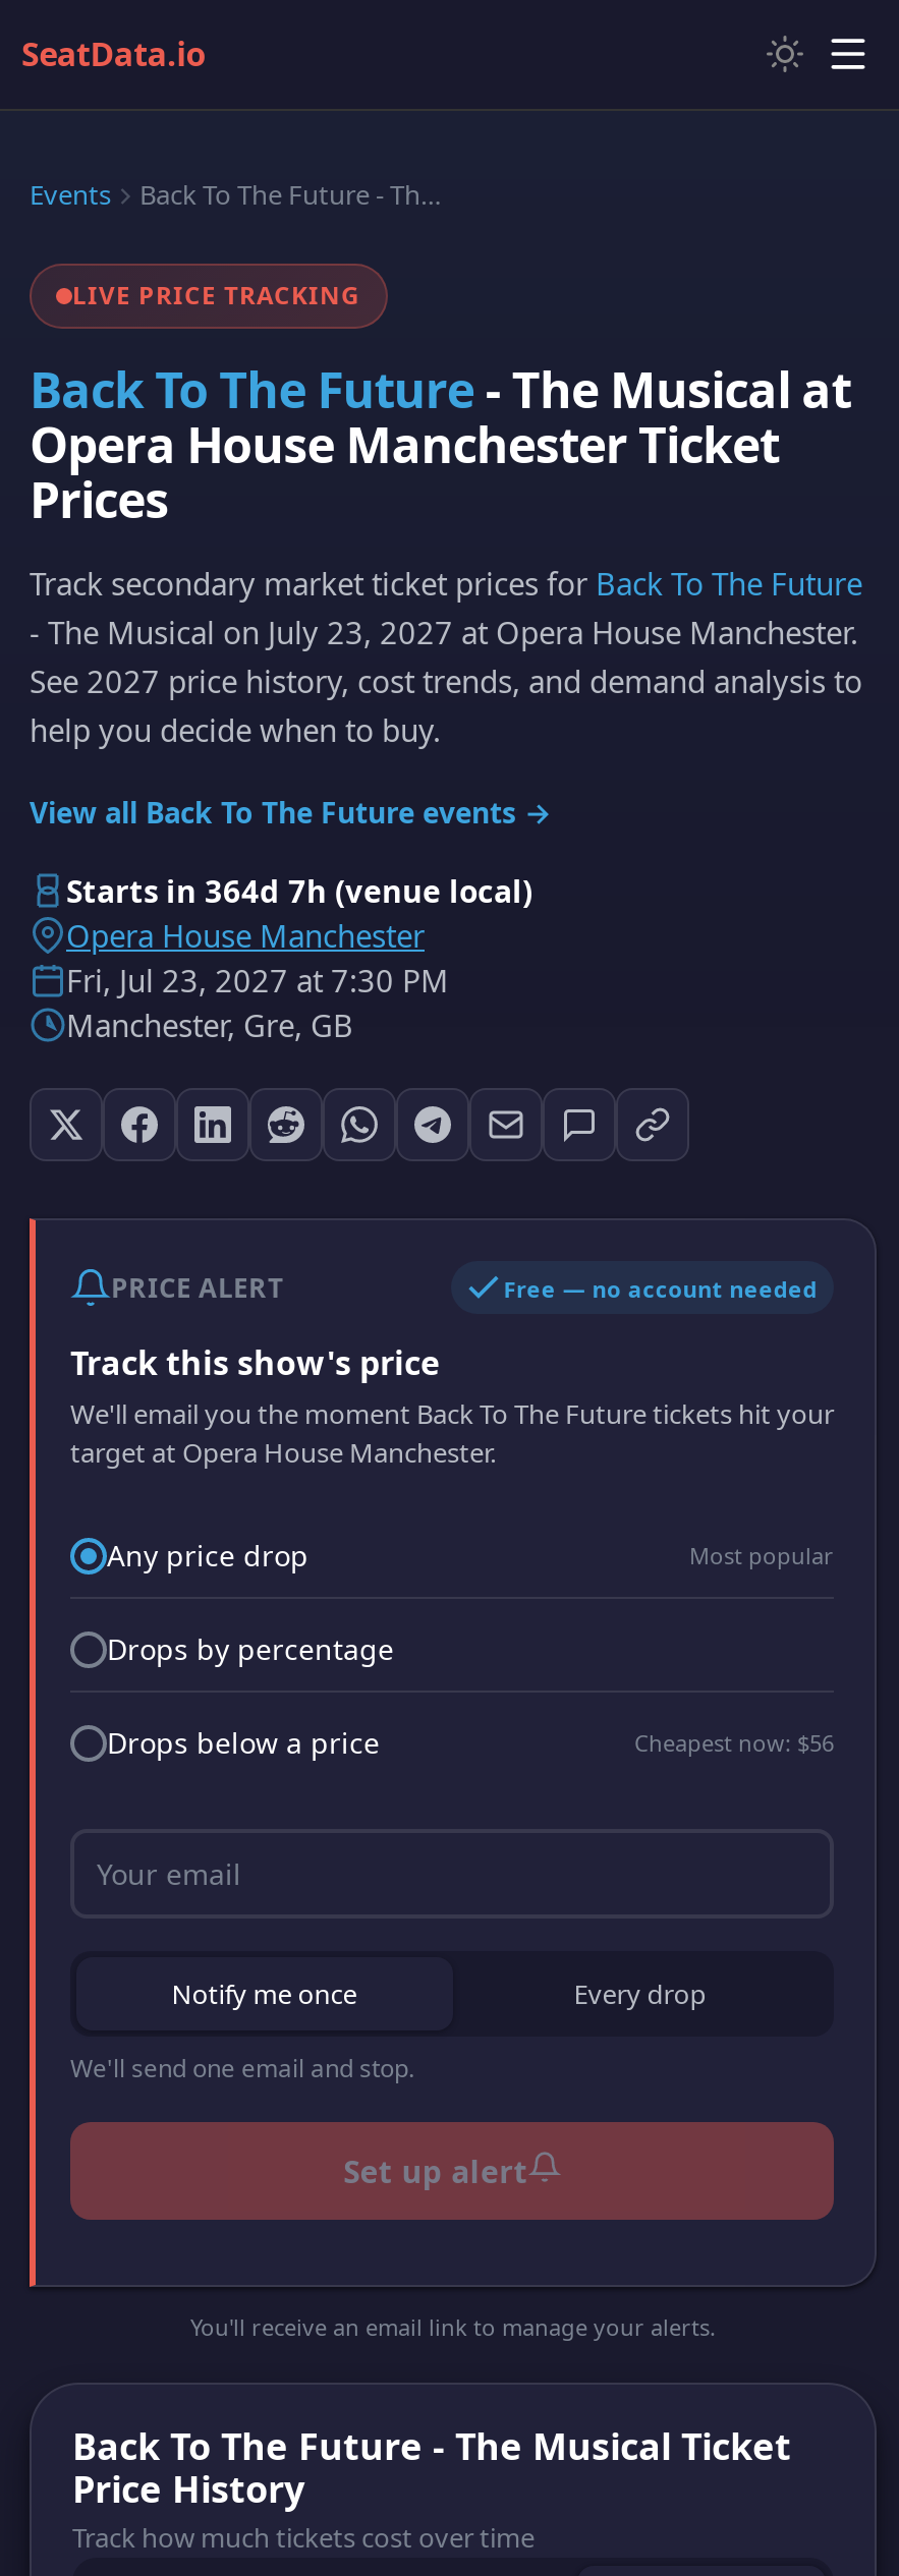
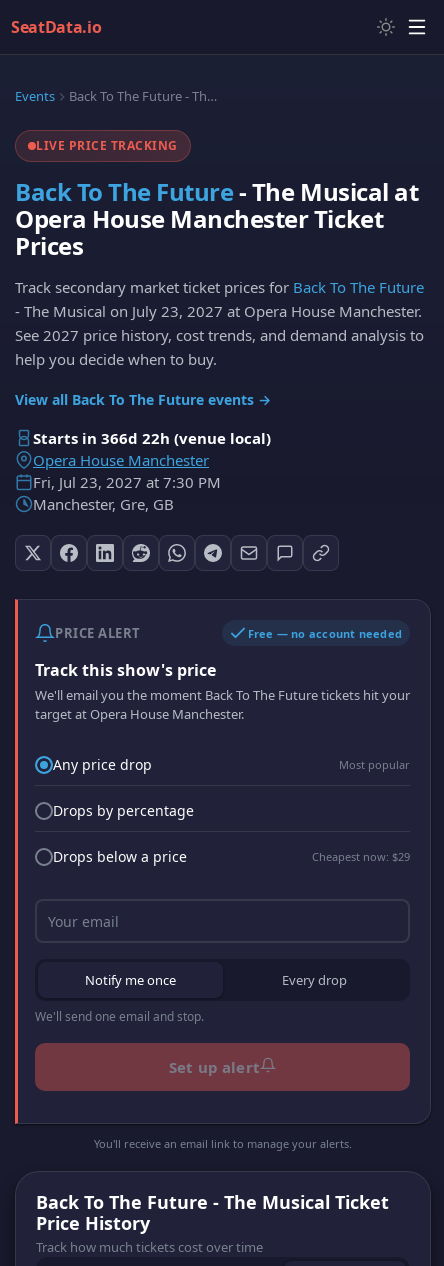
[66,870,532,911] Starts in 364d 7h (venue local) -> [33,428,271,448] Starts in 366d 22h (venue local)
[634,1726,834,1757] Cheapest now: $56 -> [312,848,410,863] Cheapest now: $29

